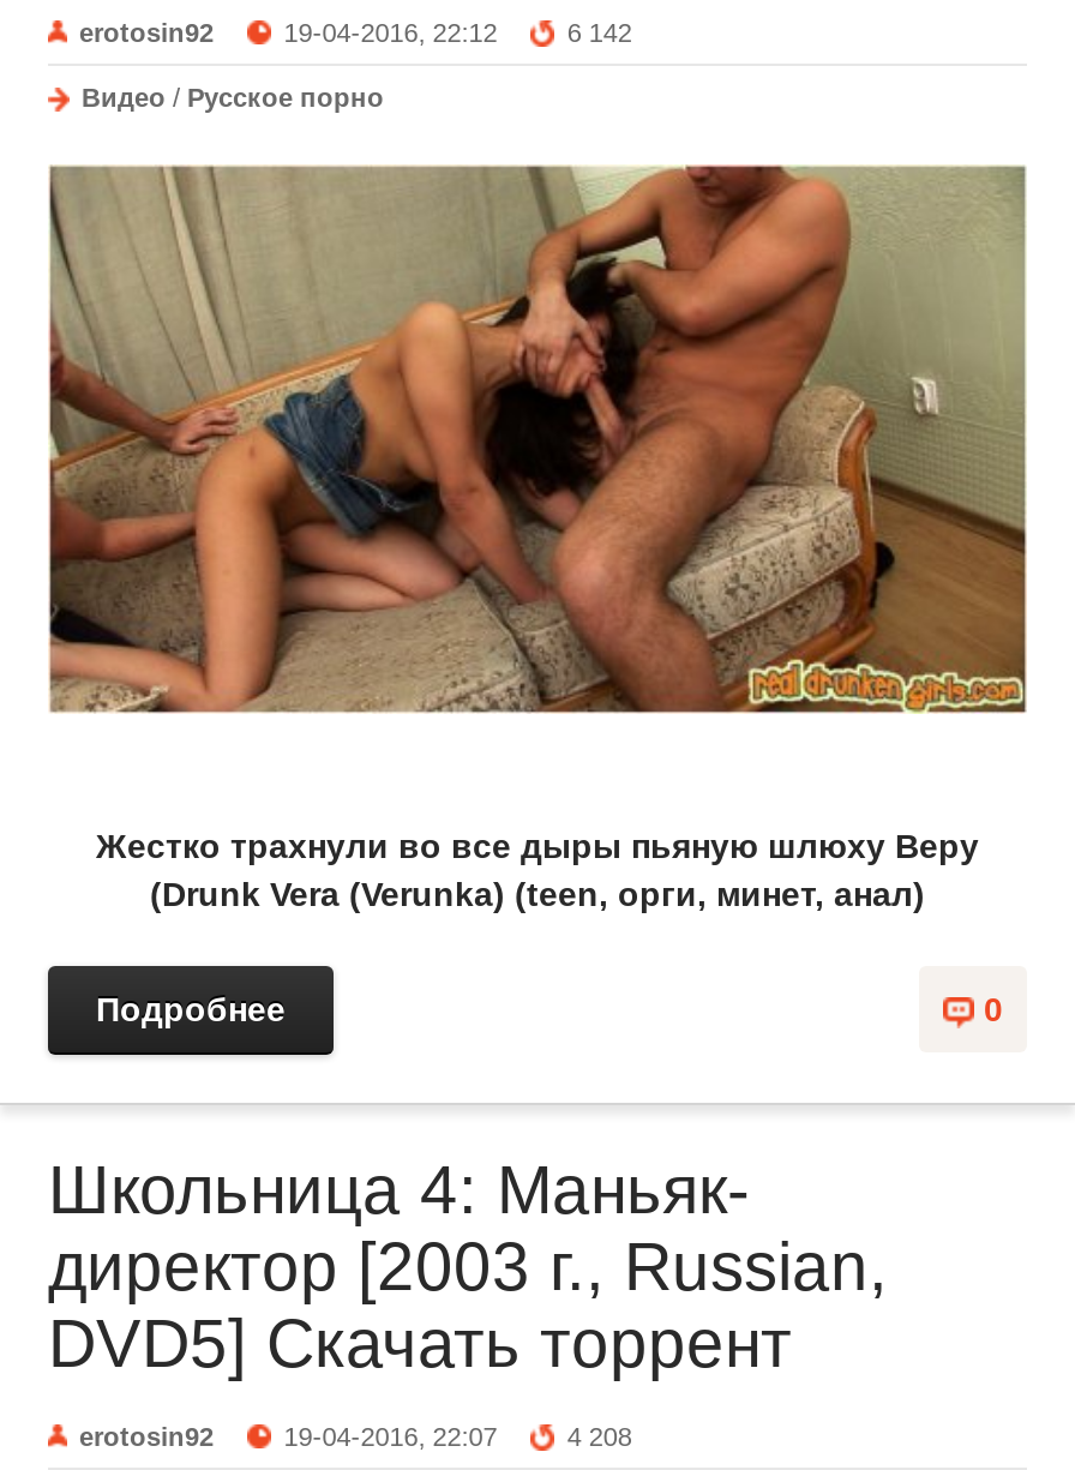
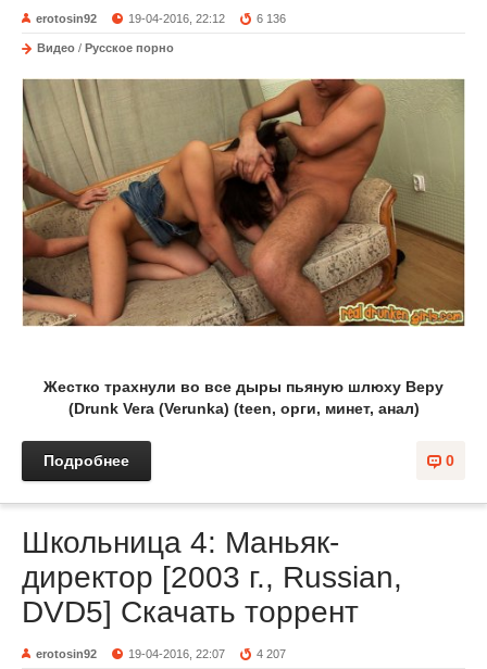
[567,18,632,47] 6 142 -> [257,12,286,25] 6 136
[567,1423,632,1452] 4 208 -> [257,648,286,661] 4 207

